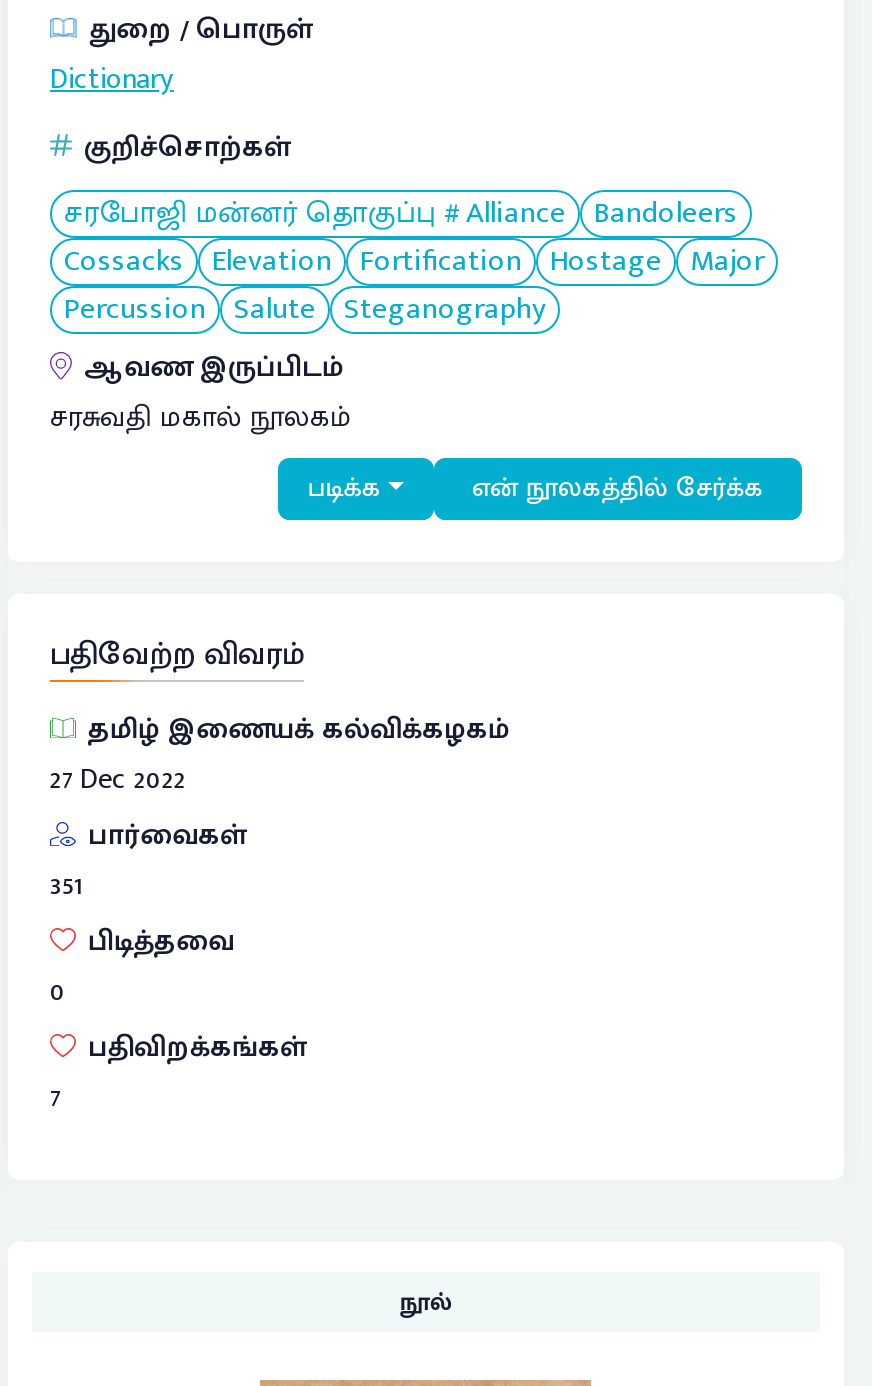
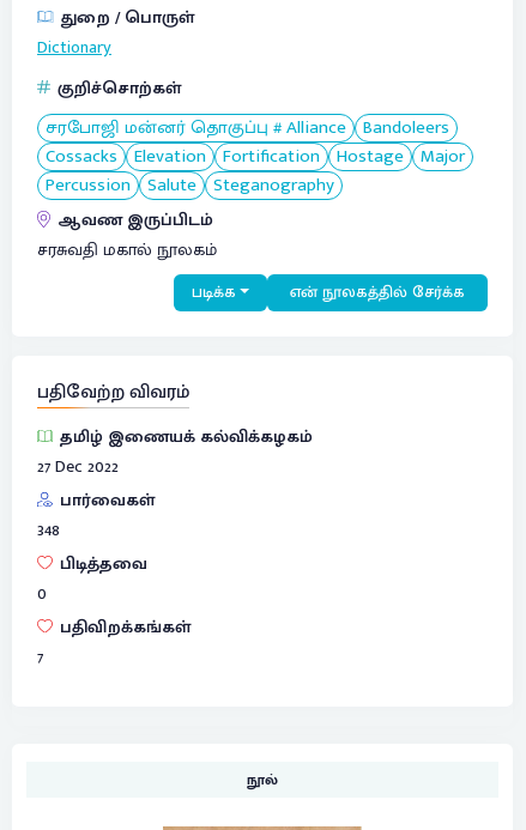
[50,862,82,910] 351 -> [37,516,60,545] 348

